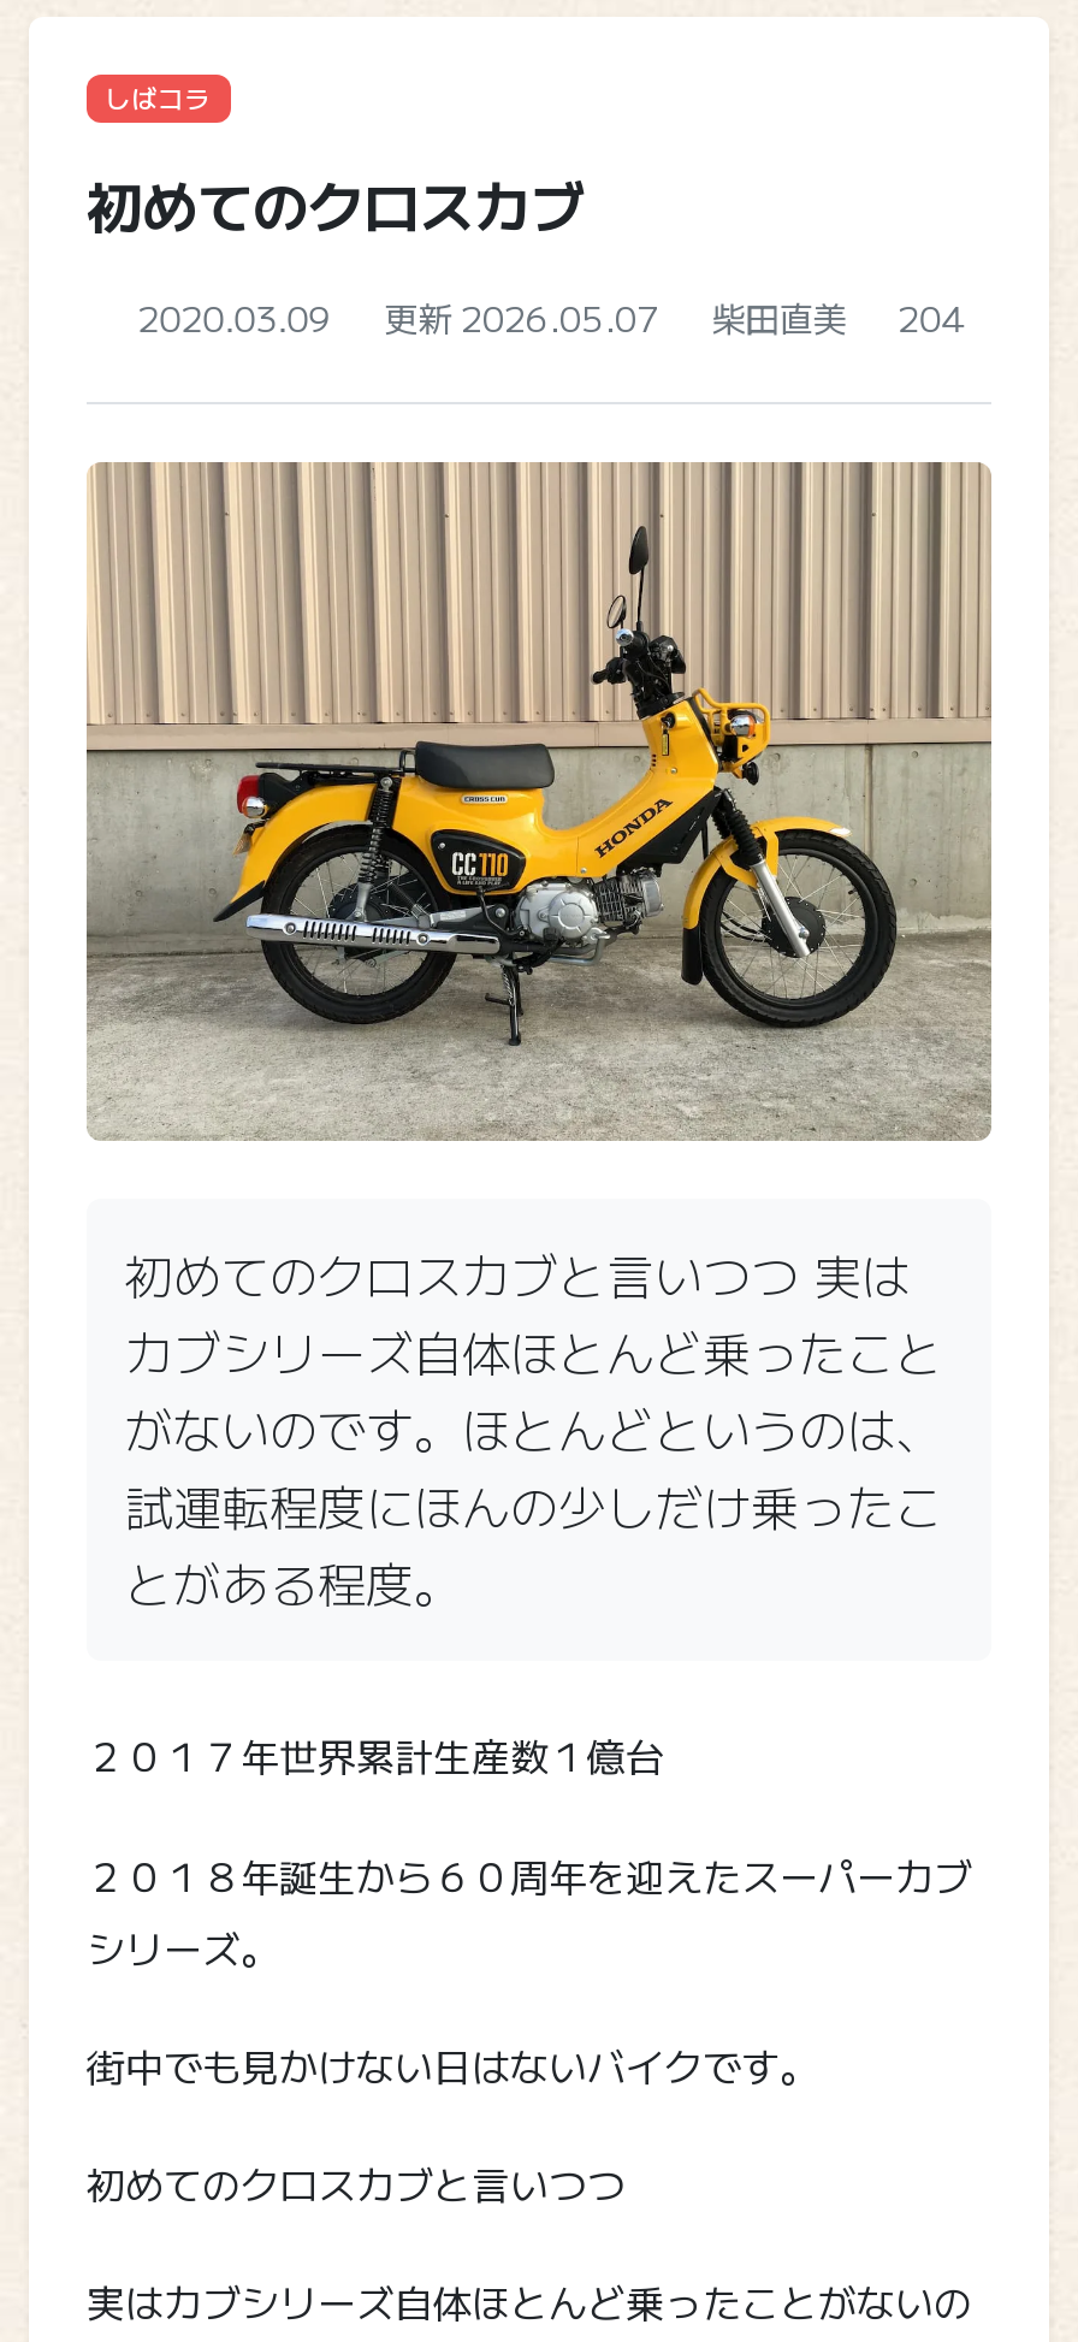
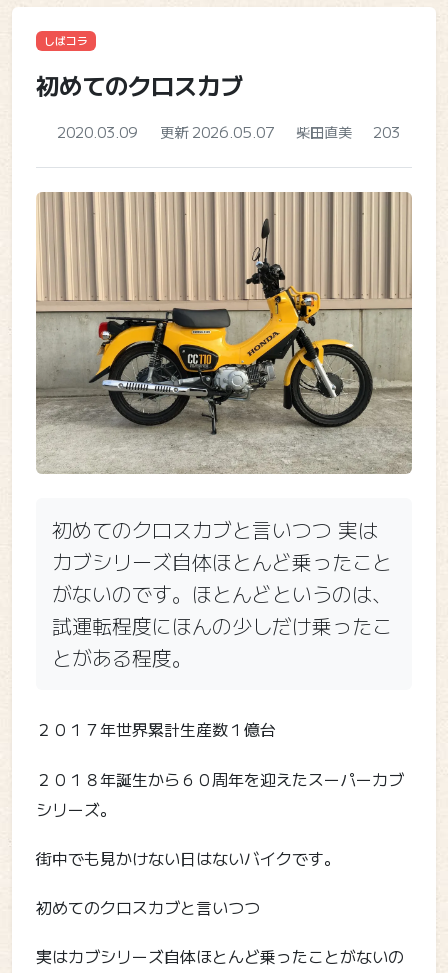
[128,292,968,343] 2020.03.09 更新 2026.05.07 柴田直美 204 -> [53,121,400,142] 2020.03.09 更新 2026.05.07 柴田直美 203

